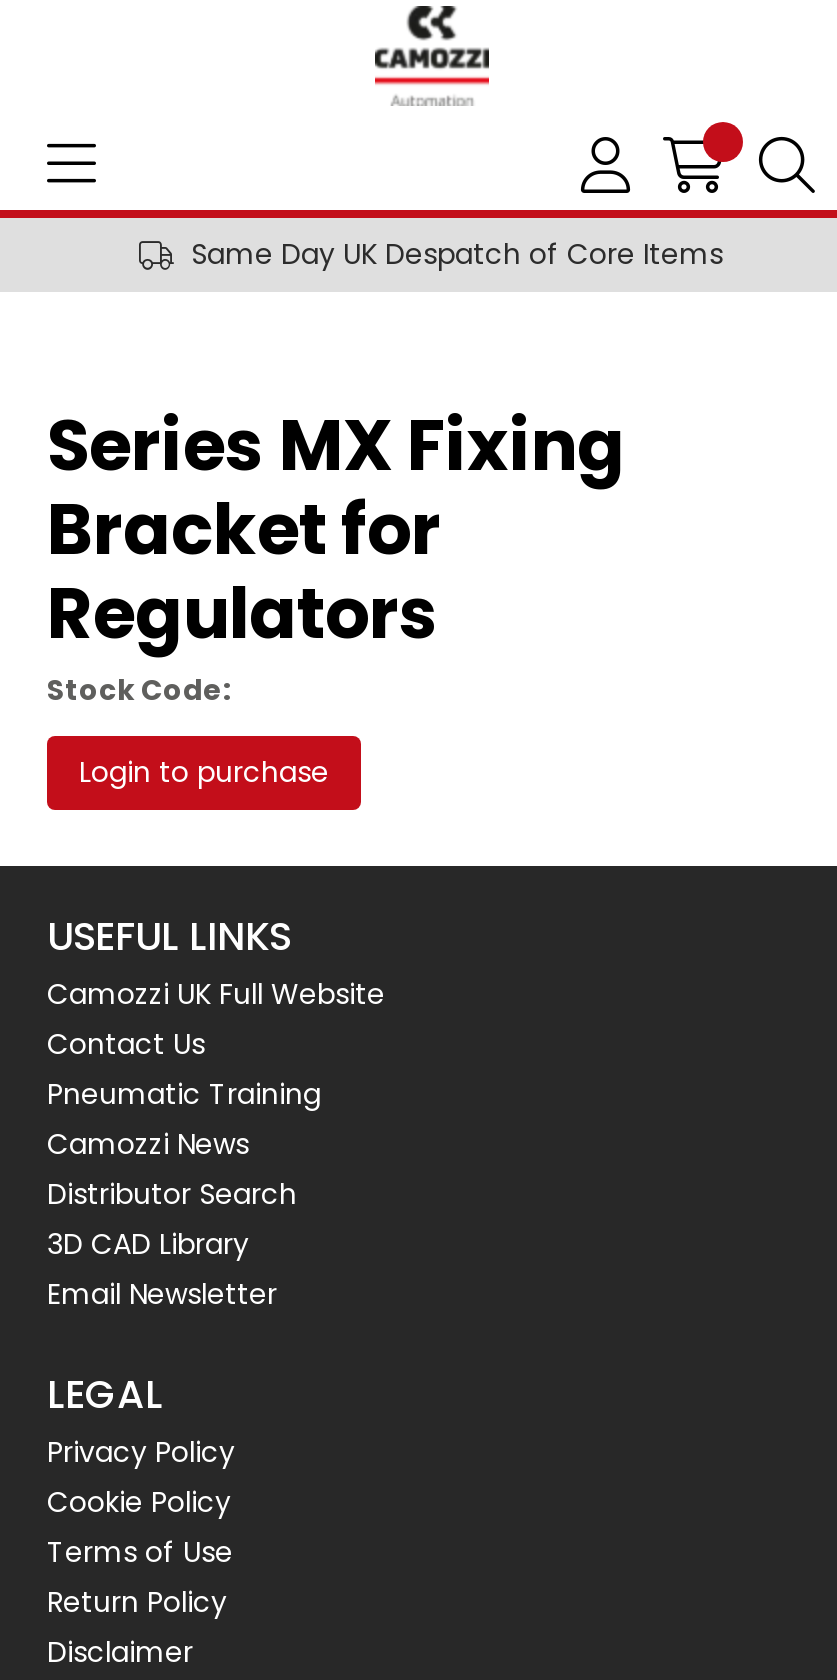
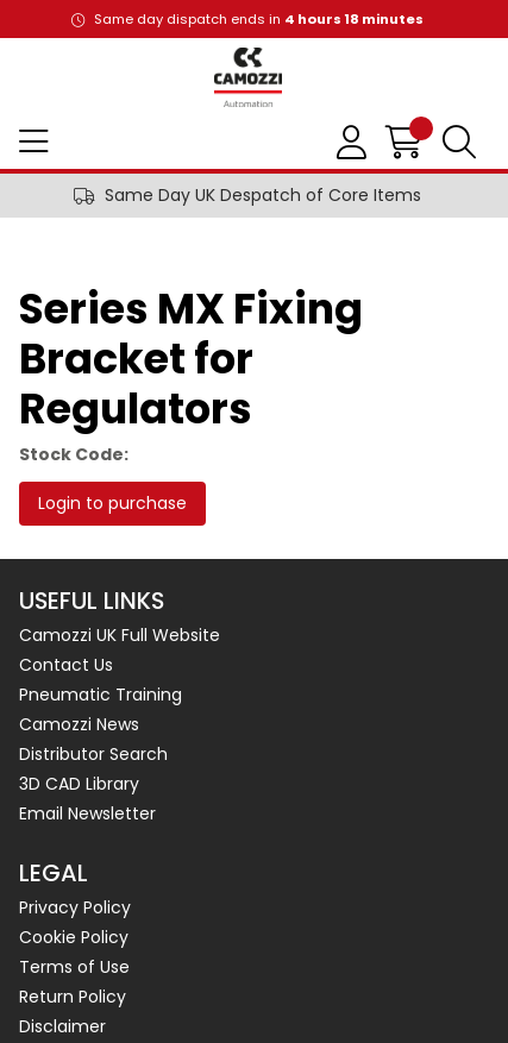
none -> [94,10,424,29] Same day dispatch ends in 4 hours 18 minutes

